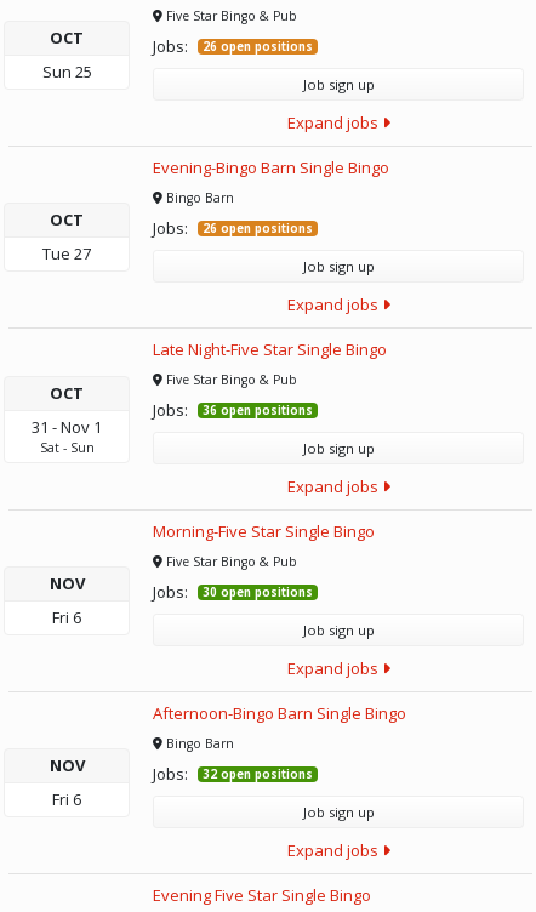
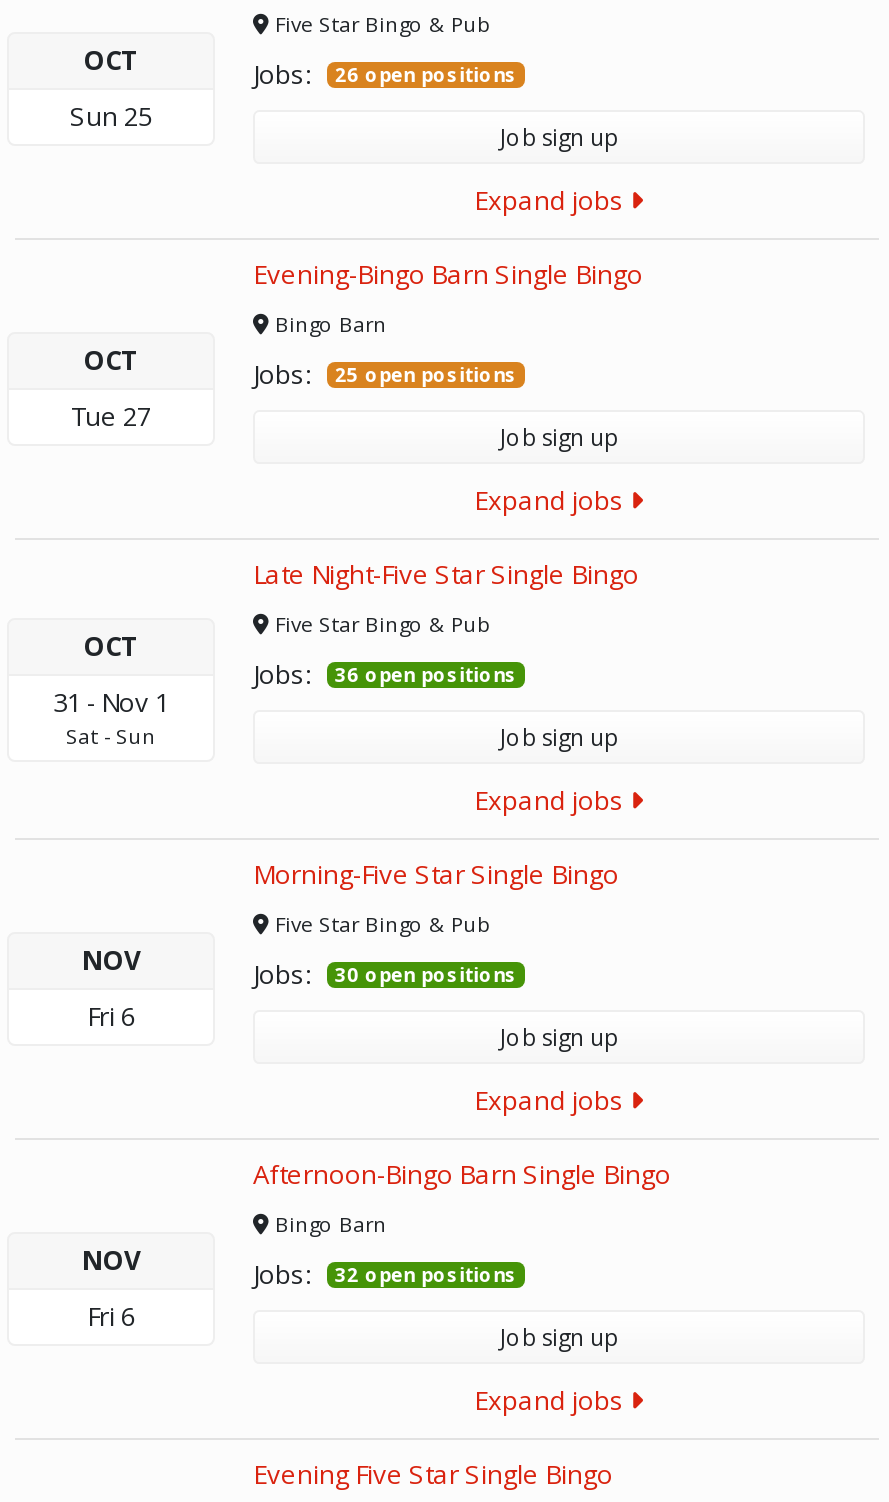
[202,221,313,236] 26 open positions -> [335,362,517,388] 25 open positions

